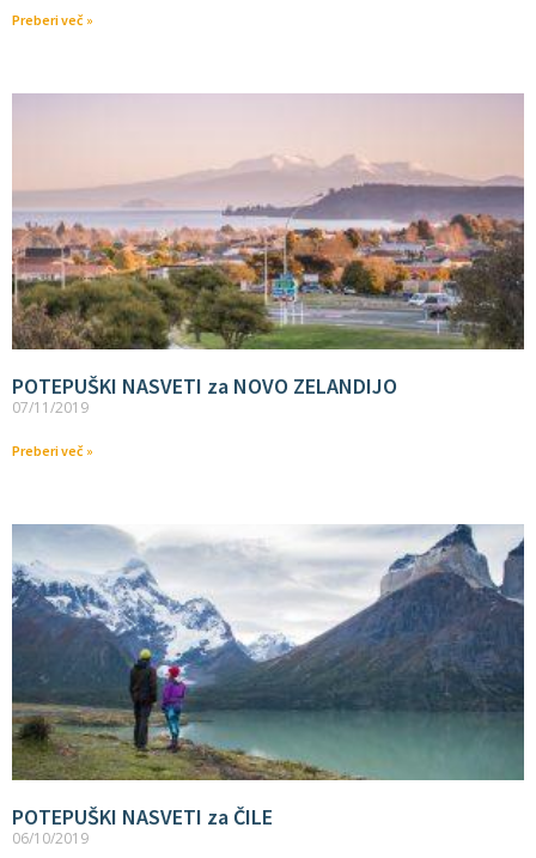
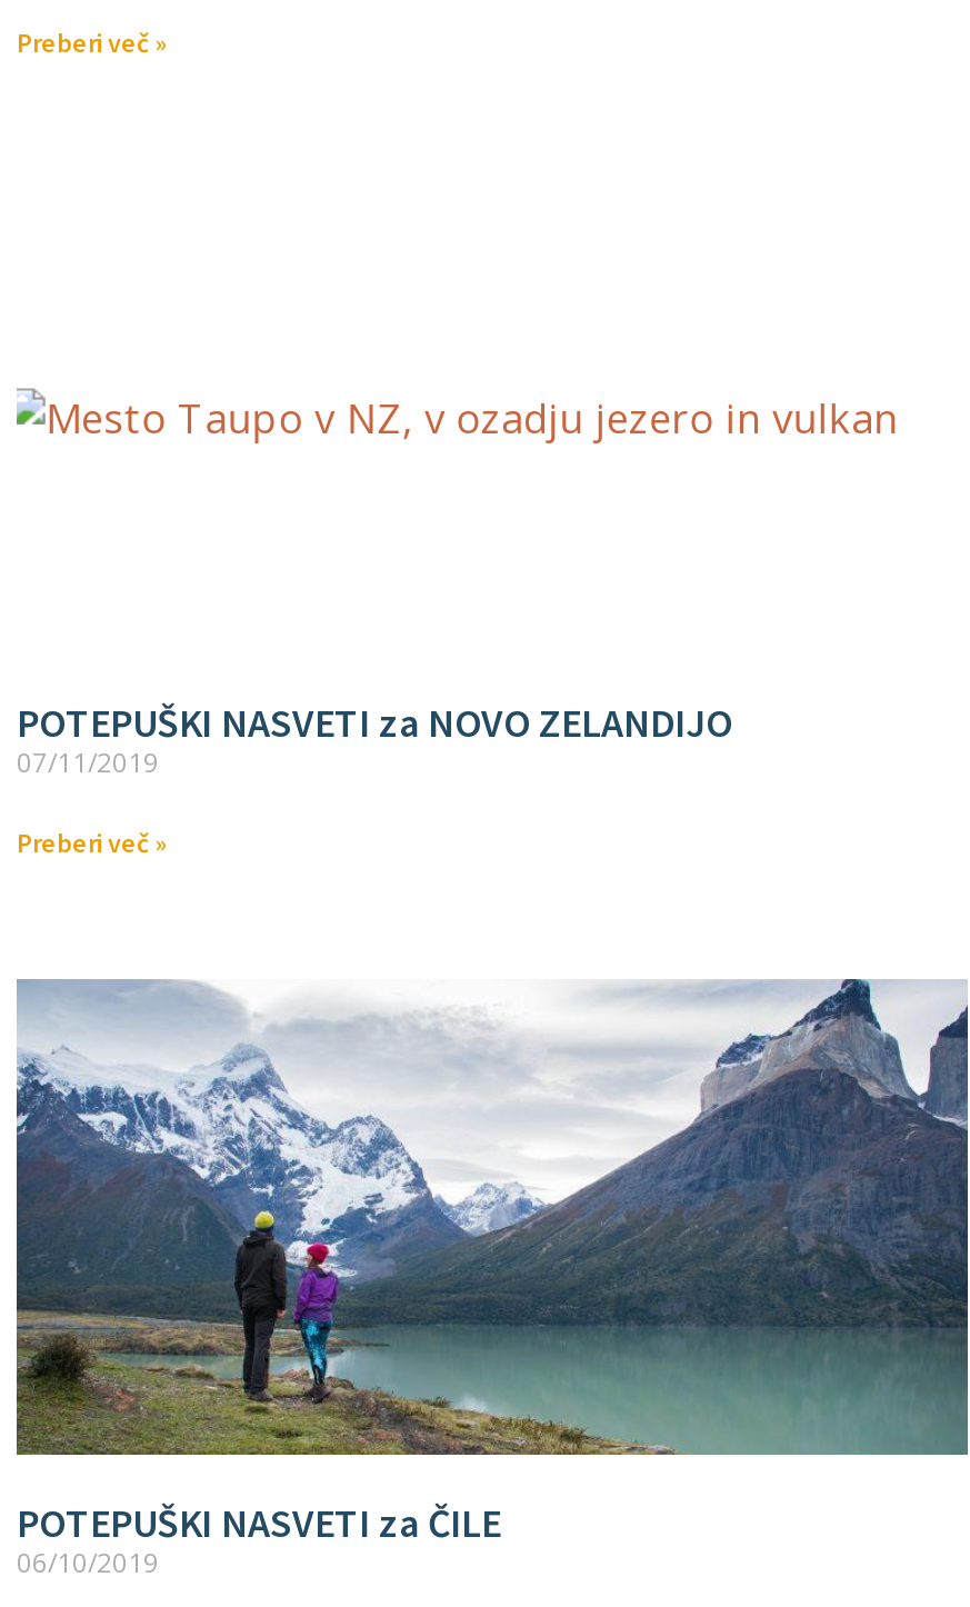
[11,93,525,351] [image] -> none

